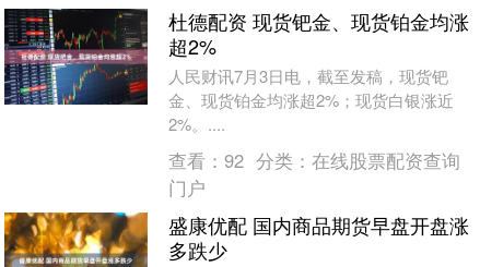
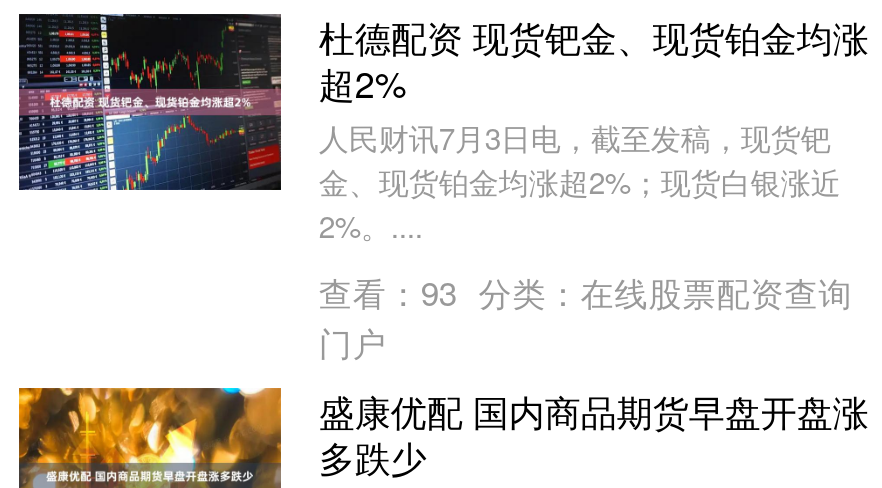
[168,147,460,173] 查看：92 分类：在线股票配资查询 -> [319,268,853,316] 查看：93 分类：在线股票配资查询

